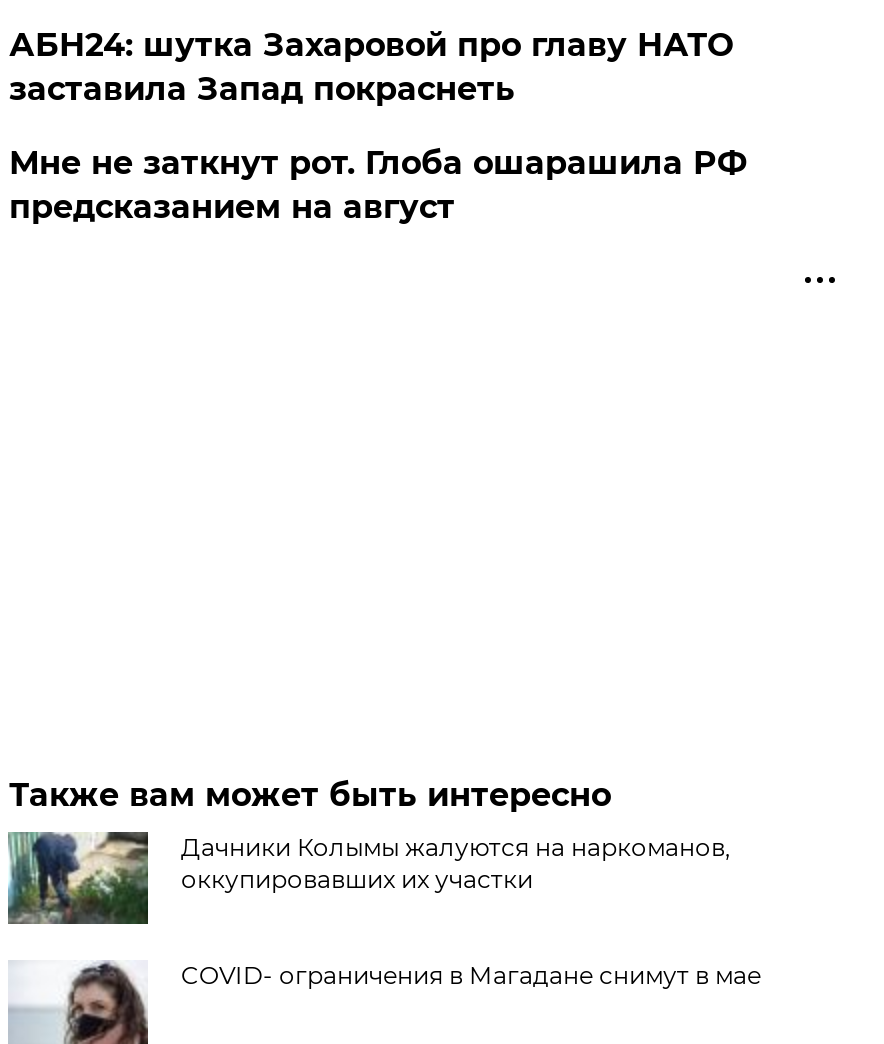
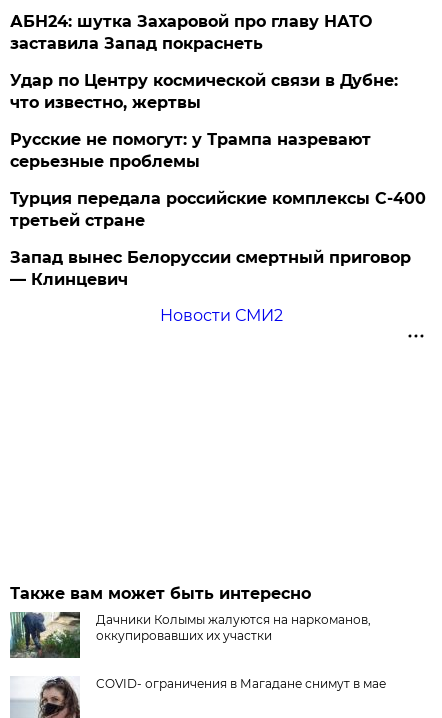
[9,144,747,226] Мне не заткнут рот. Глоба ошарашила РФ | предсказанием на август -> [10,71,426,325] Удар по Центру космической связи в Дубне: | что известно, жертвы | Русские не помогут: у Трампа назревают | серьезные проблемы | Турция передала российские комплексы С-400 | третьей стране | Запад вынес Белоруссии смертный приговор | — Клинцевич | Новости СМИ2

